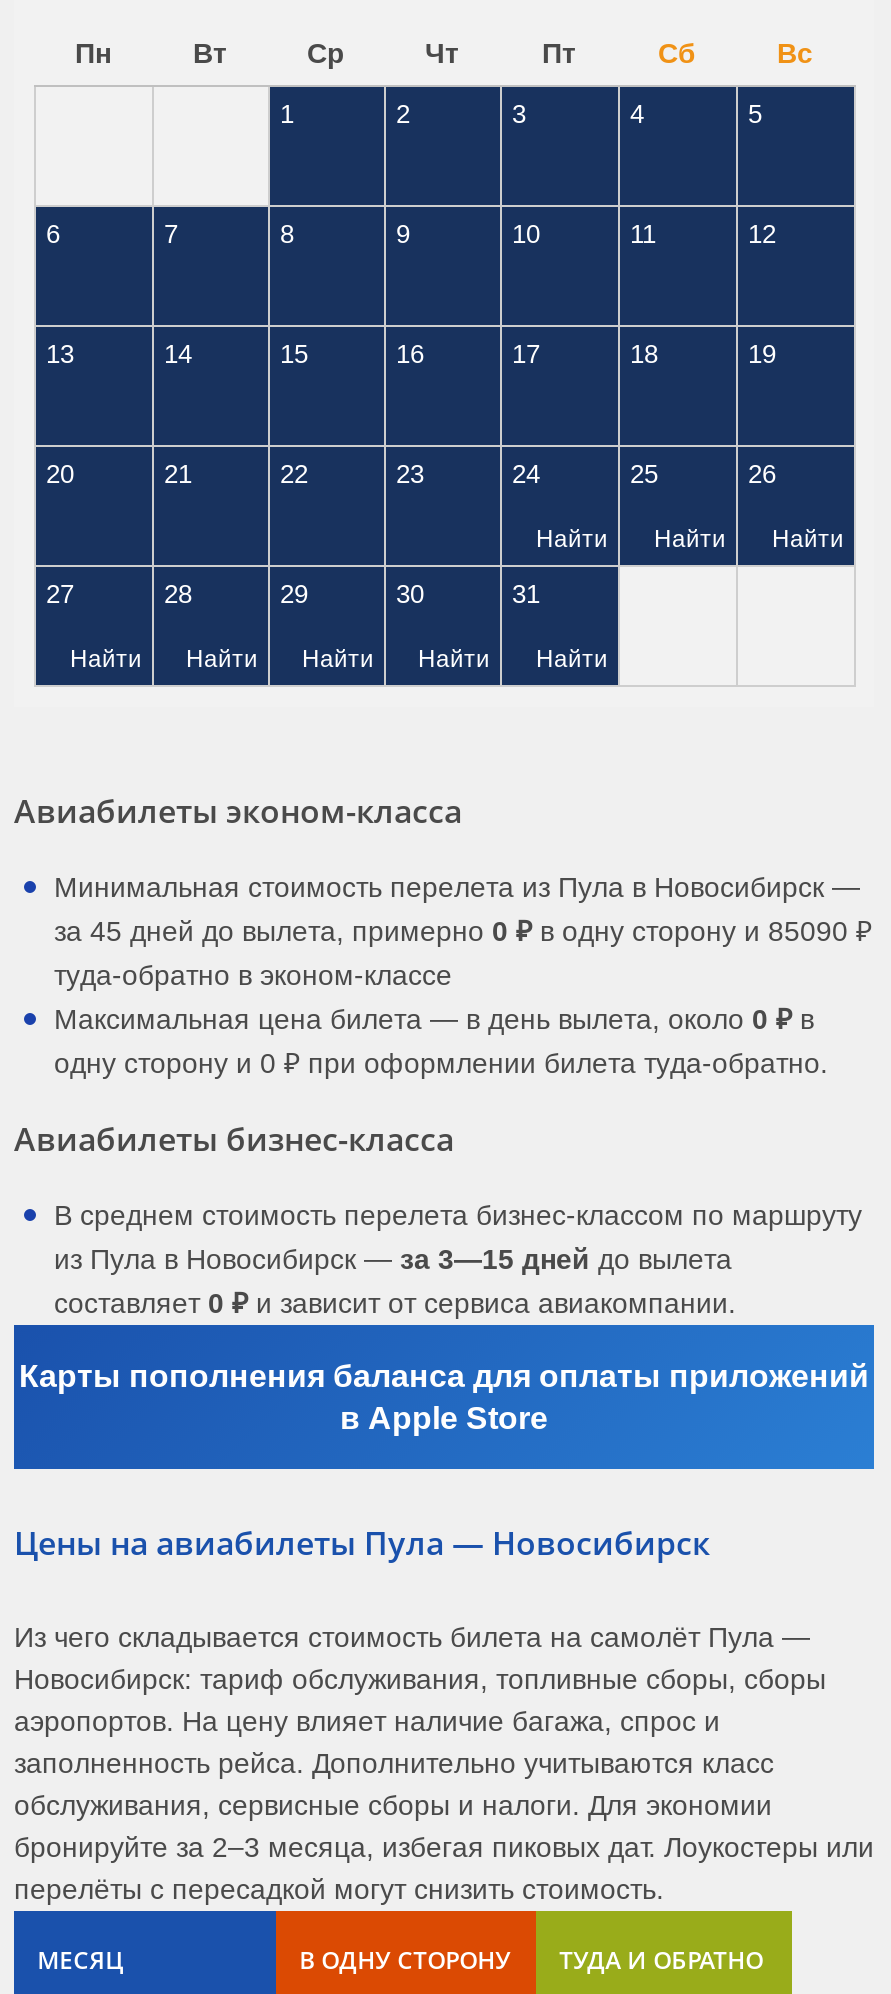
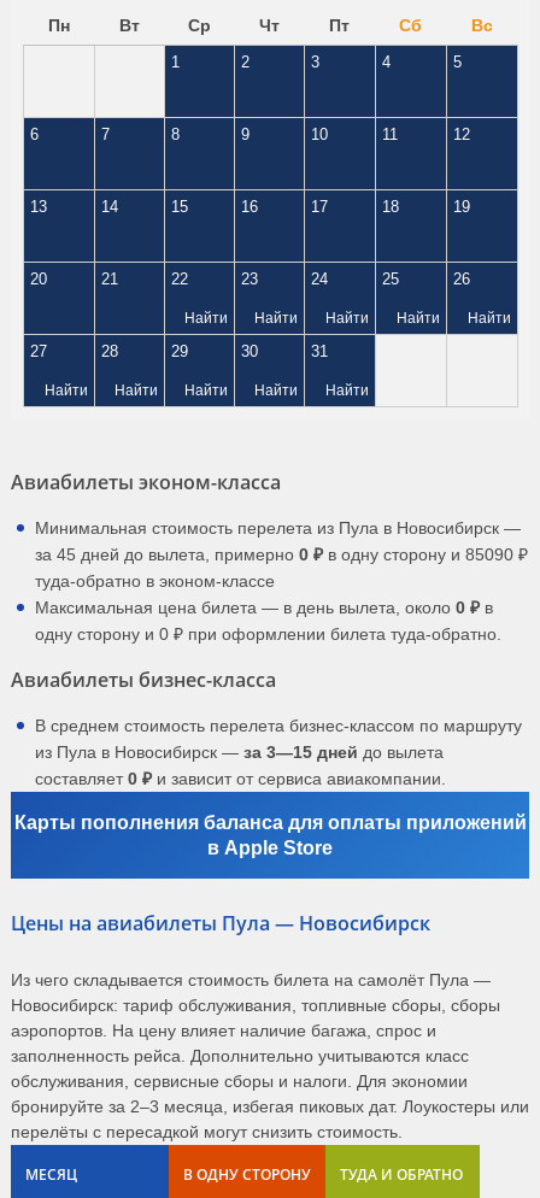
none -> [184,310,228,327] Найти
none -> [254,310,298,327] Найти

